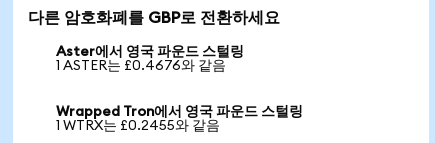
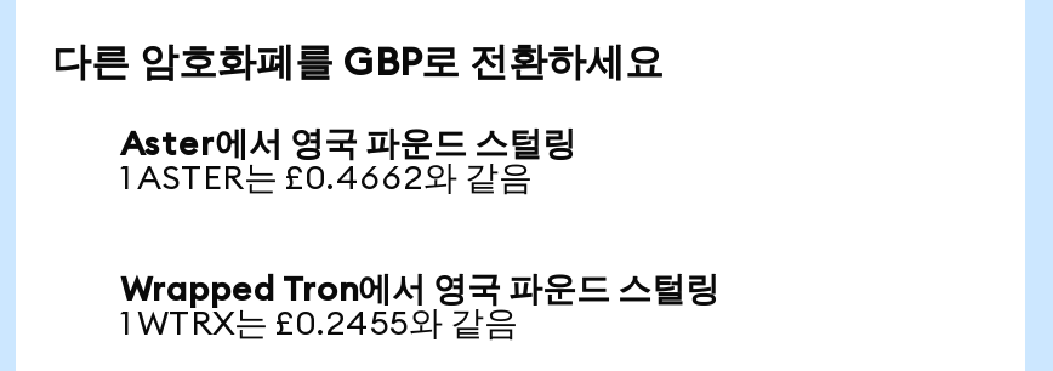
[56,59,226,73] 1 ASTER는 £0.4676와 같음 -> [120,162,533,196] 1 ASTER는 £0.4662와 같음

